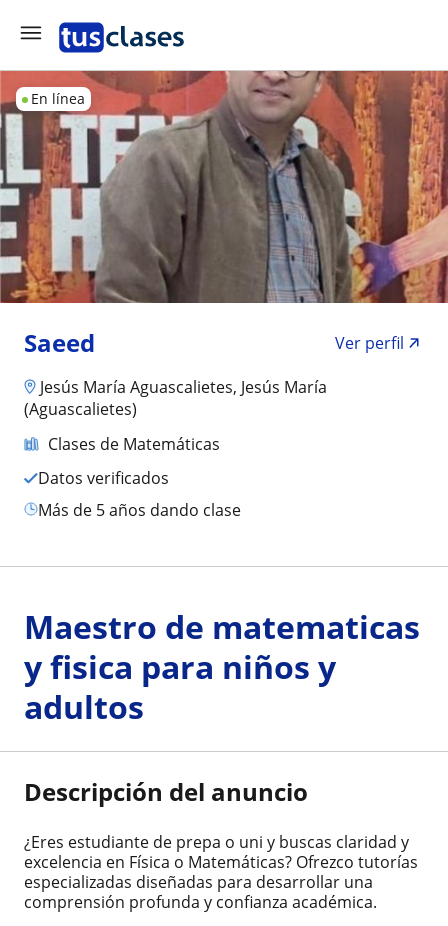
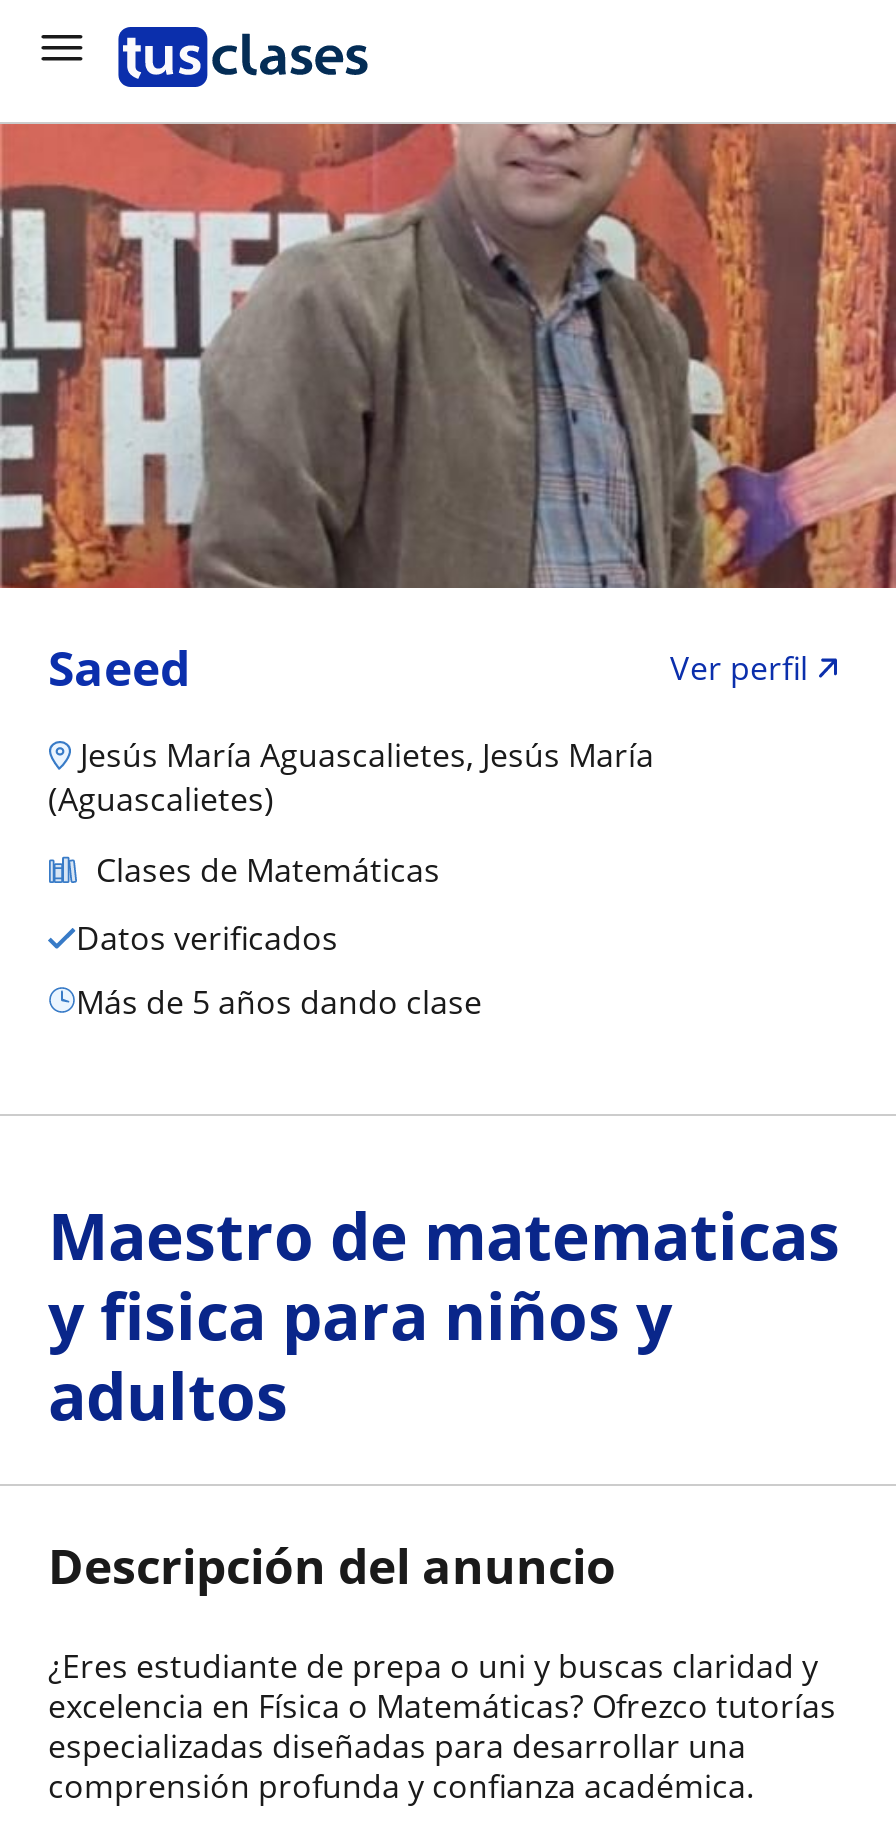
[31,89,85,108] En línea -> none

